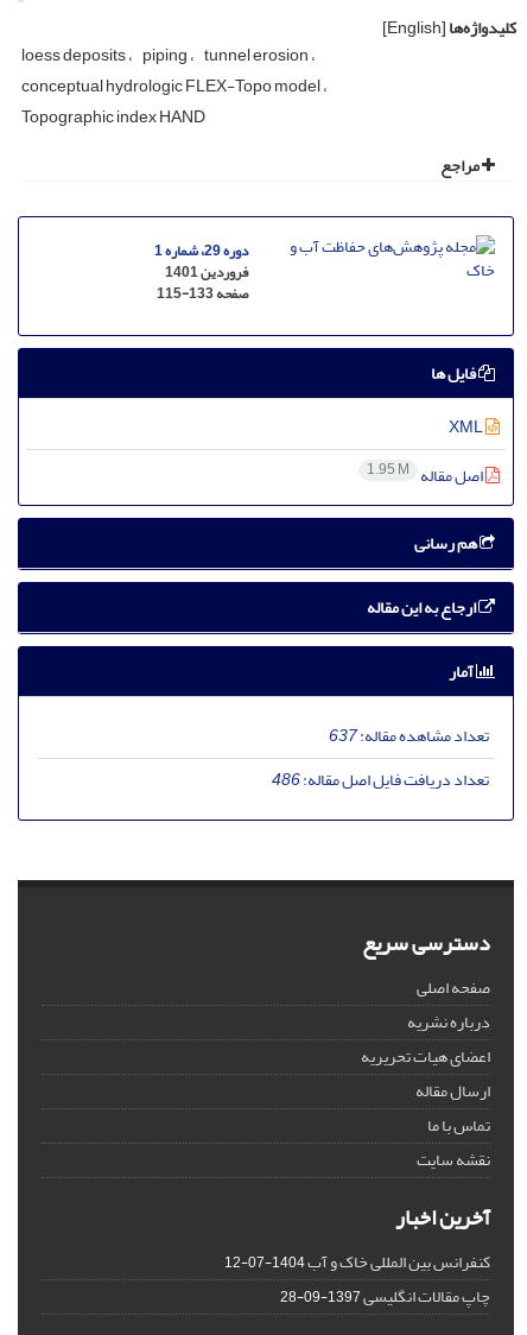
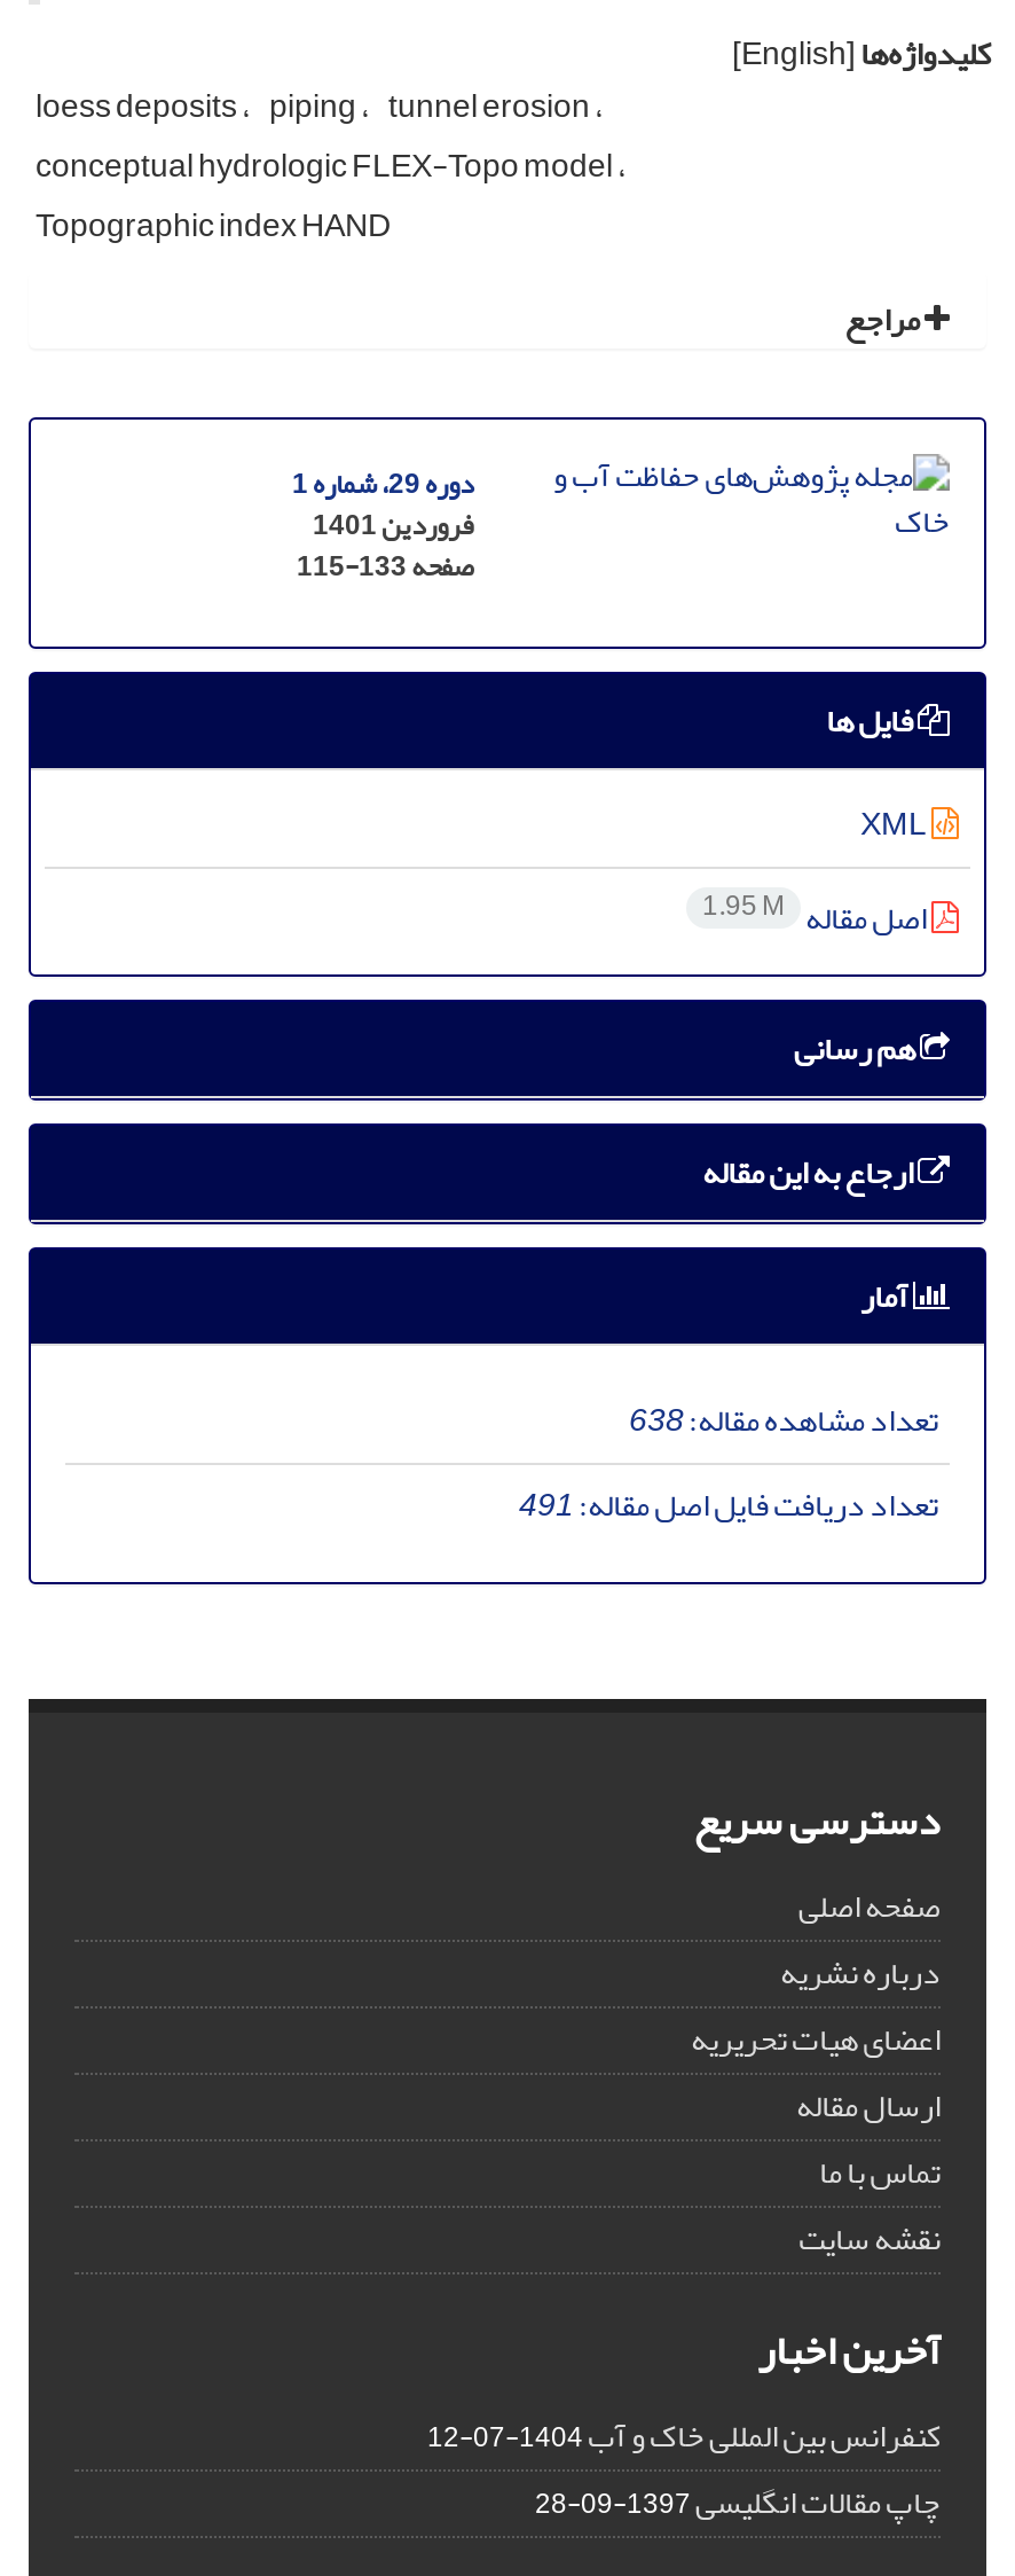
[329,719,489,751] تعداد مشاهده مقاله:637 -> [629,1389,938,1450] تعداد مشاهده مقاله:638
[272,763,489,795] تعداد دریافت فایل اصل مقاله:486 -> [519,1473,938,1535] تعداد دریافت فایل اصل مقاله:491

